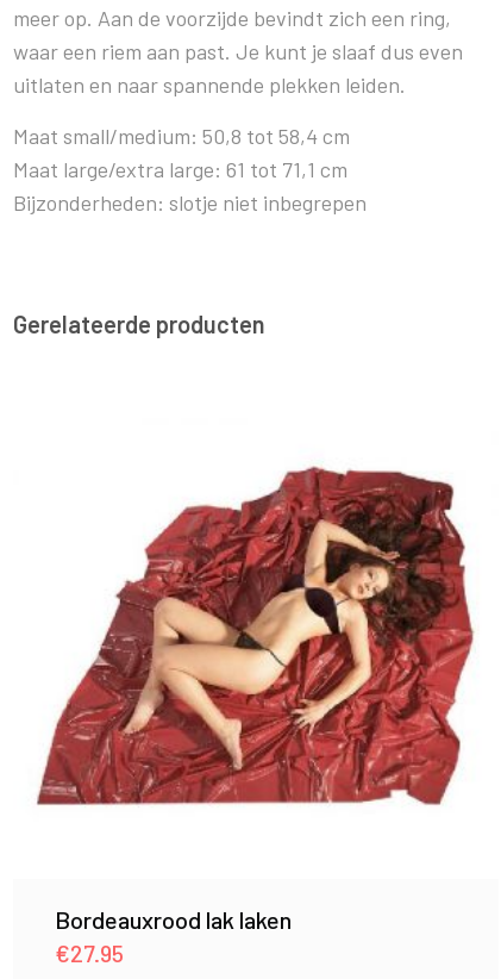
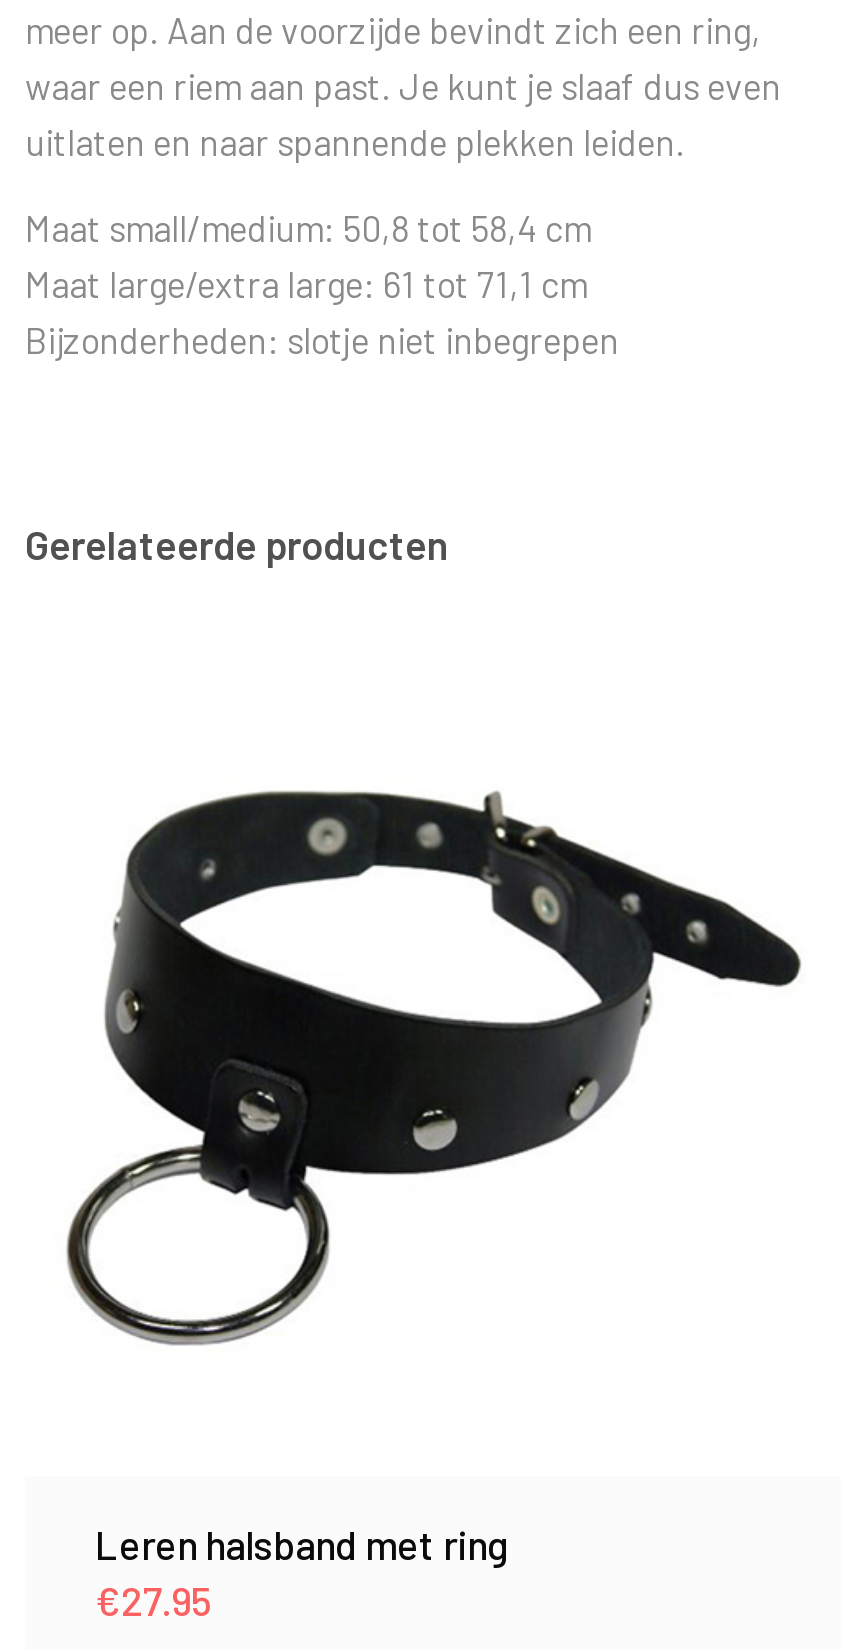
[36,466,475,806] [image] -> [65,784,803,1352] [image]
[55,905,292,934] Bordeauxrood lak laken -> [95,1520,509,1568] Leren halsband met ring

